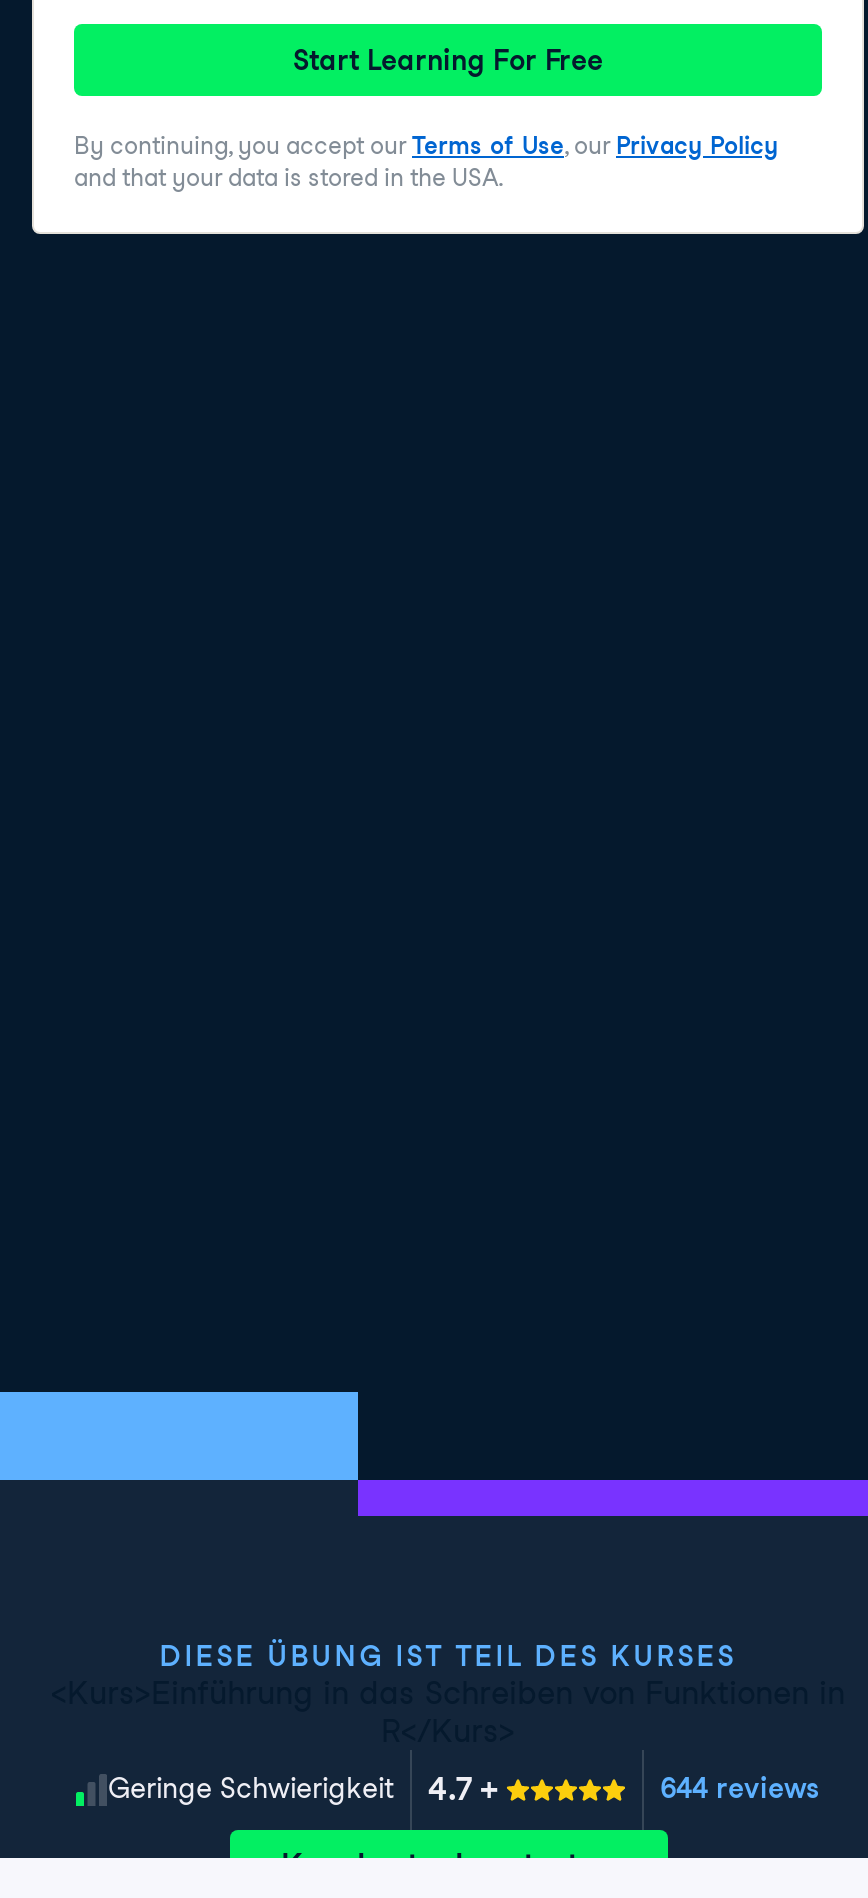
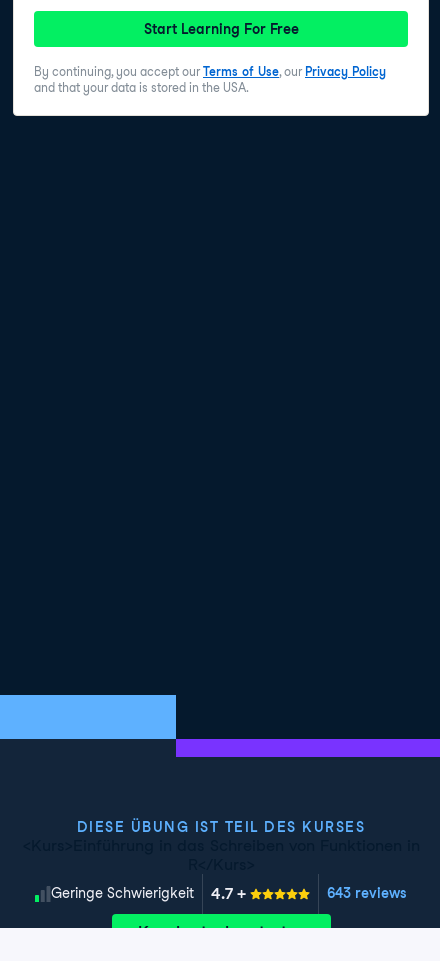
[660,1773,820,1805] 644 reviews -> [327,885,407,901] 643 reviews

